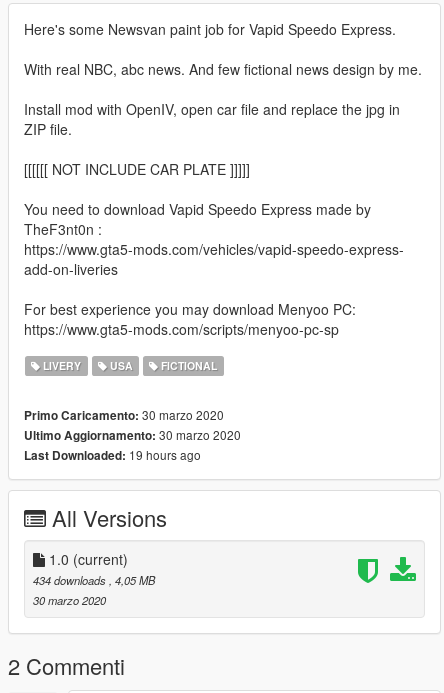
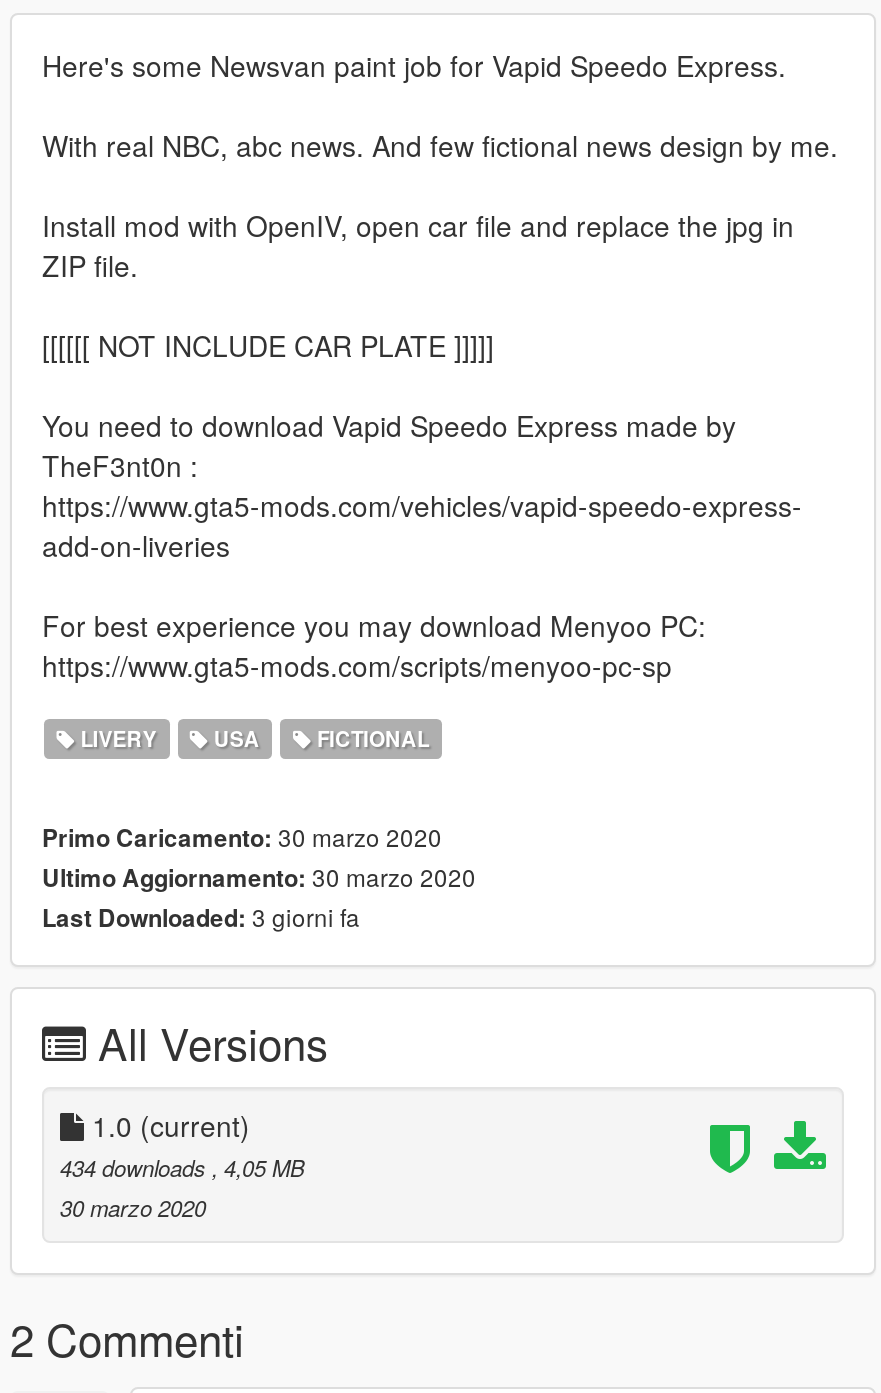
[24,446,201,464] Last Downloaded: 19 hours ago -> [42,899,360,935] Last Downloaded: 3 giorni fa

